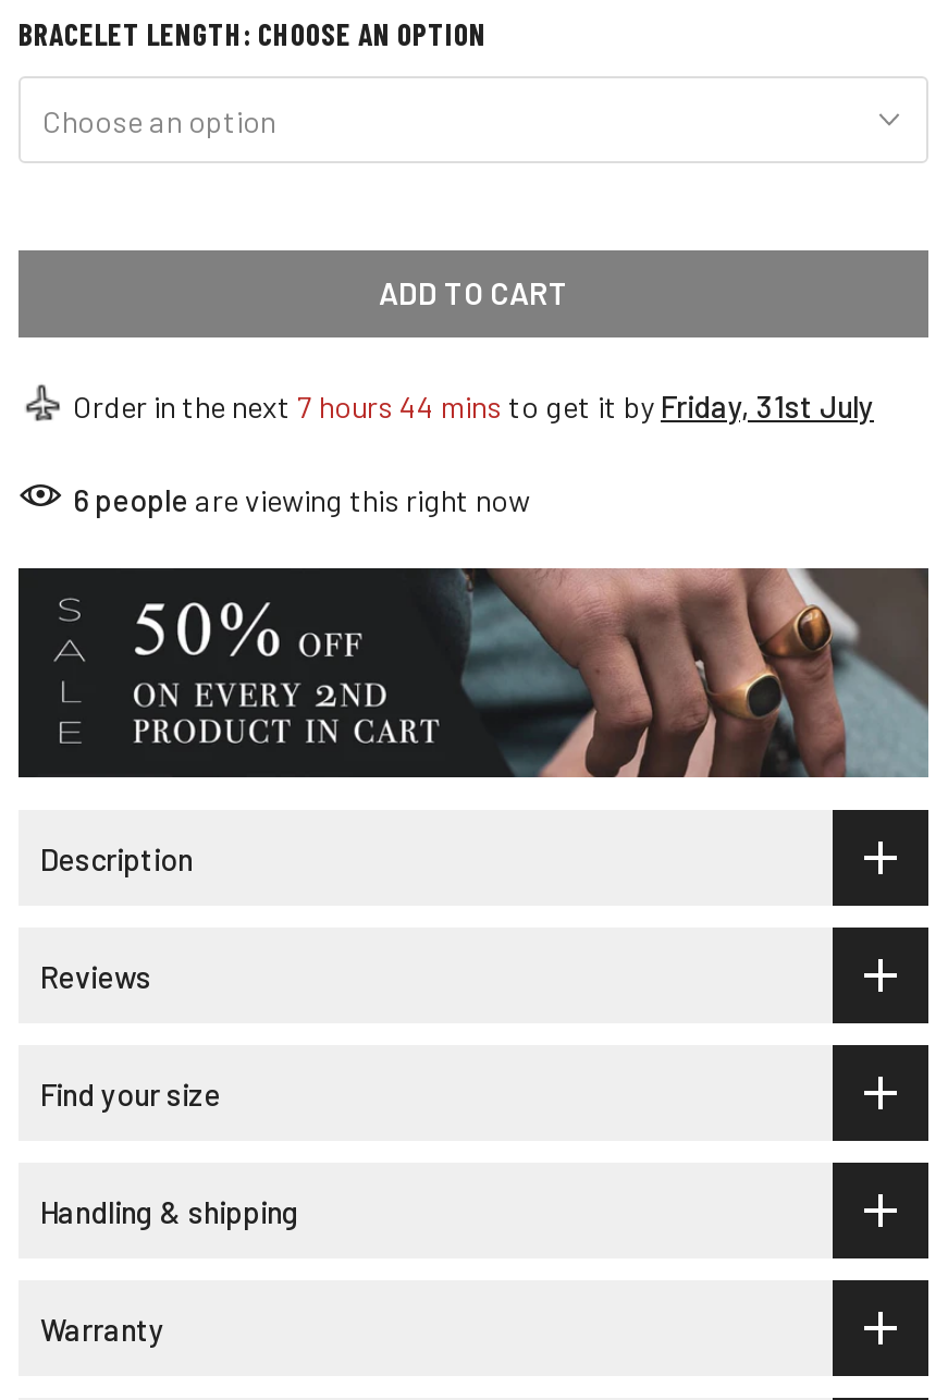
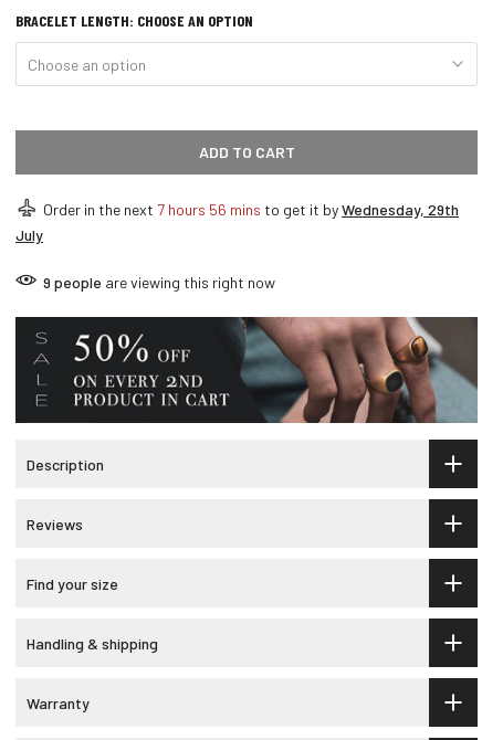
[73,387,874,424] Order in the next 7 hours 44 mins to get it by Friday, 31st July -> [15,200,459,244] Order in the next 7 hours 56 mins to get it by Wednesday, 29th | July
[73,481,530,518] 6 people are viewing this right now -> [43,273,275,291] 9 people are viewing this right now

